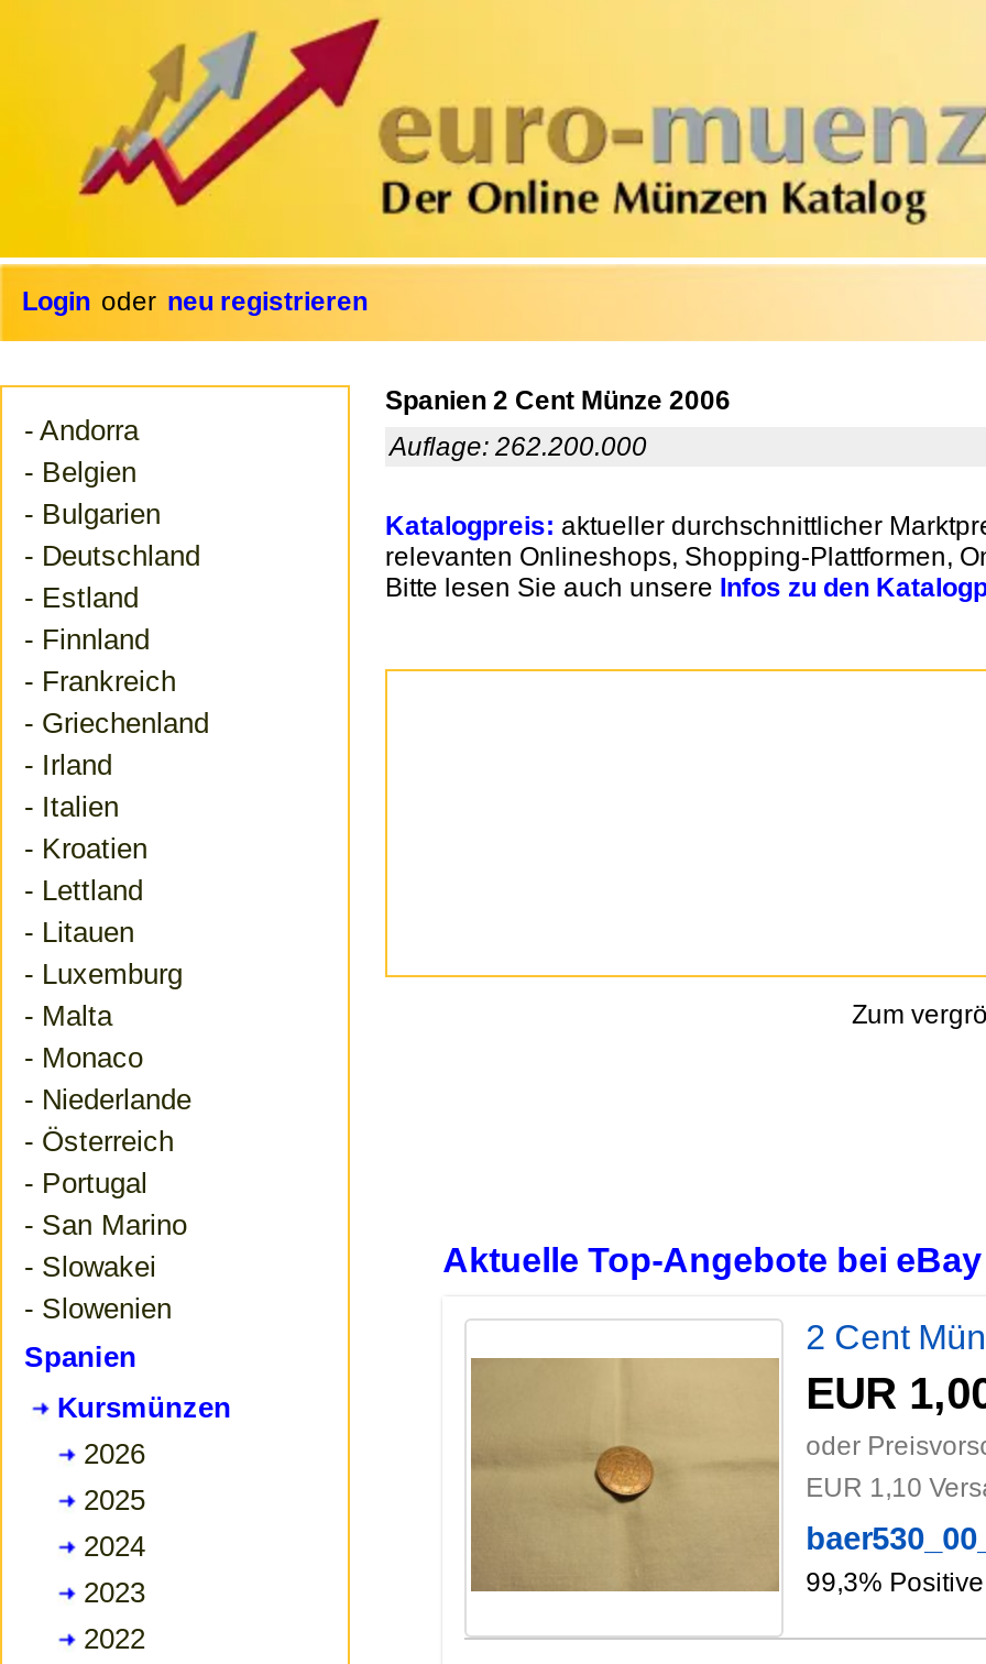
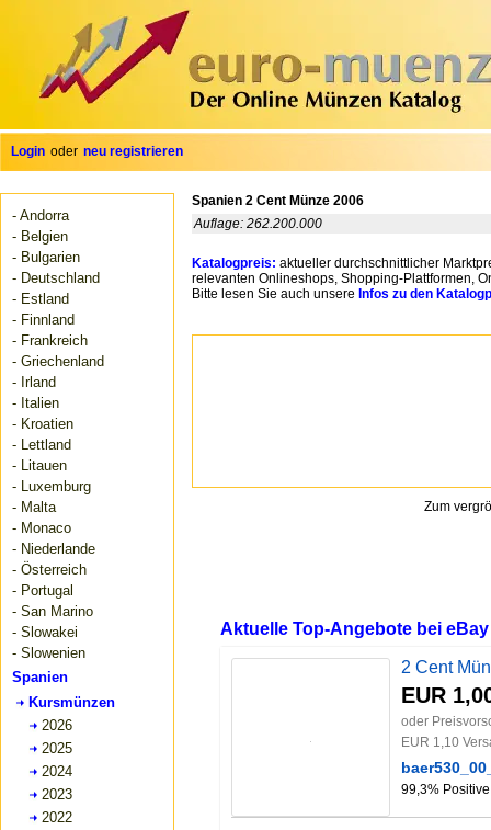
[469,1356,781,1594] [image] -> none

